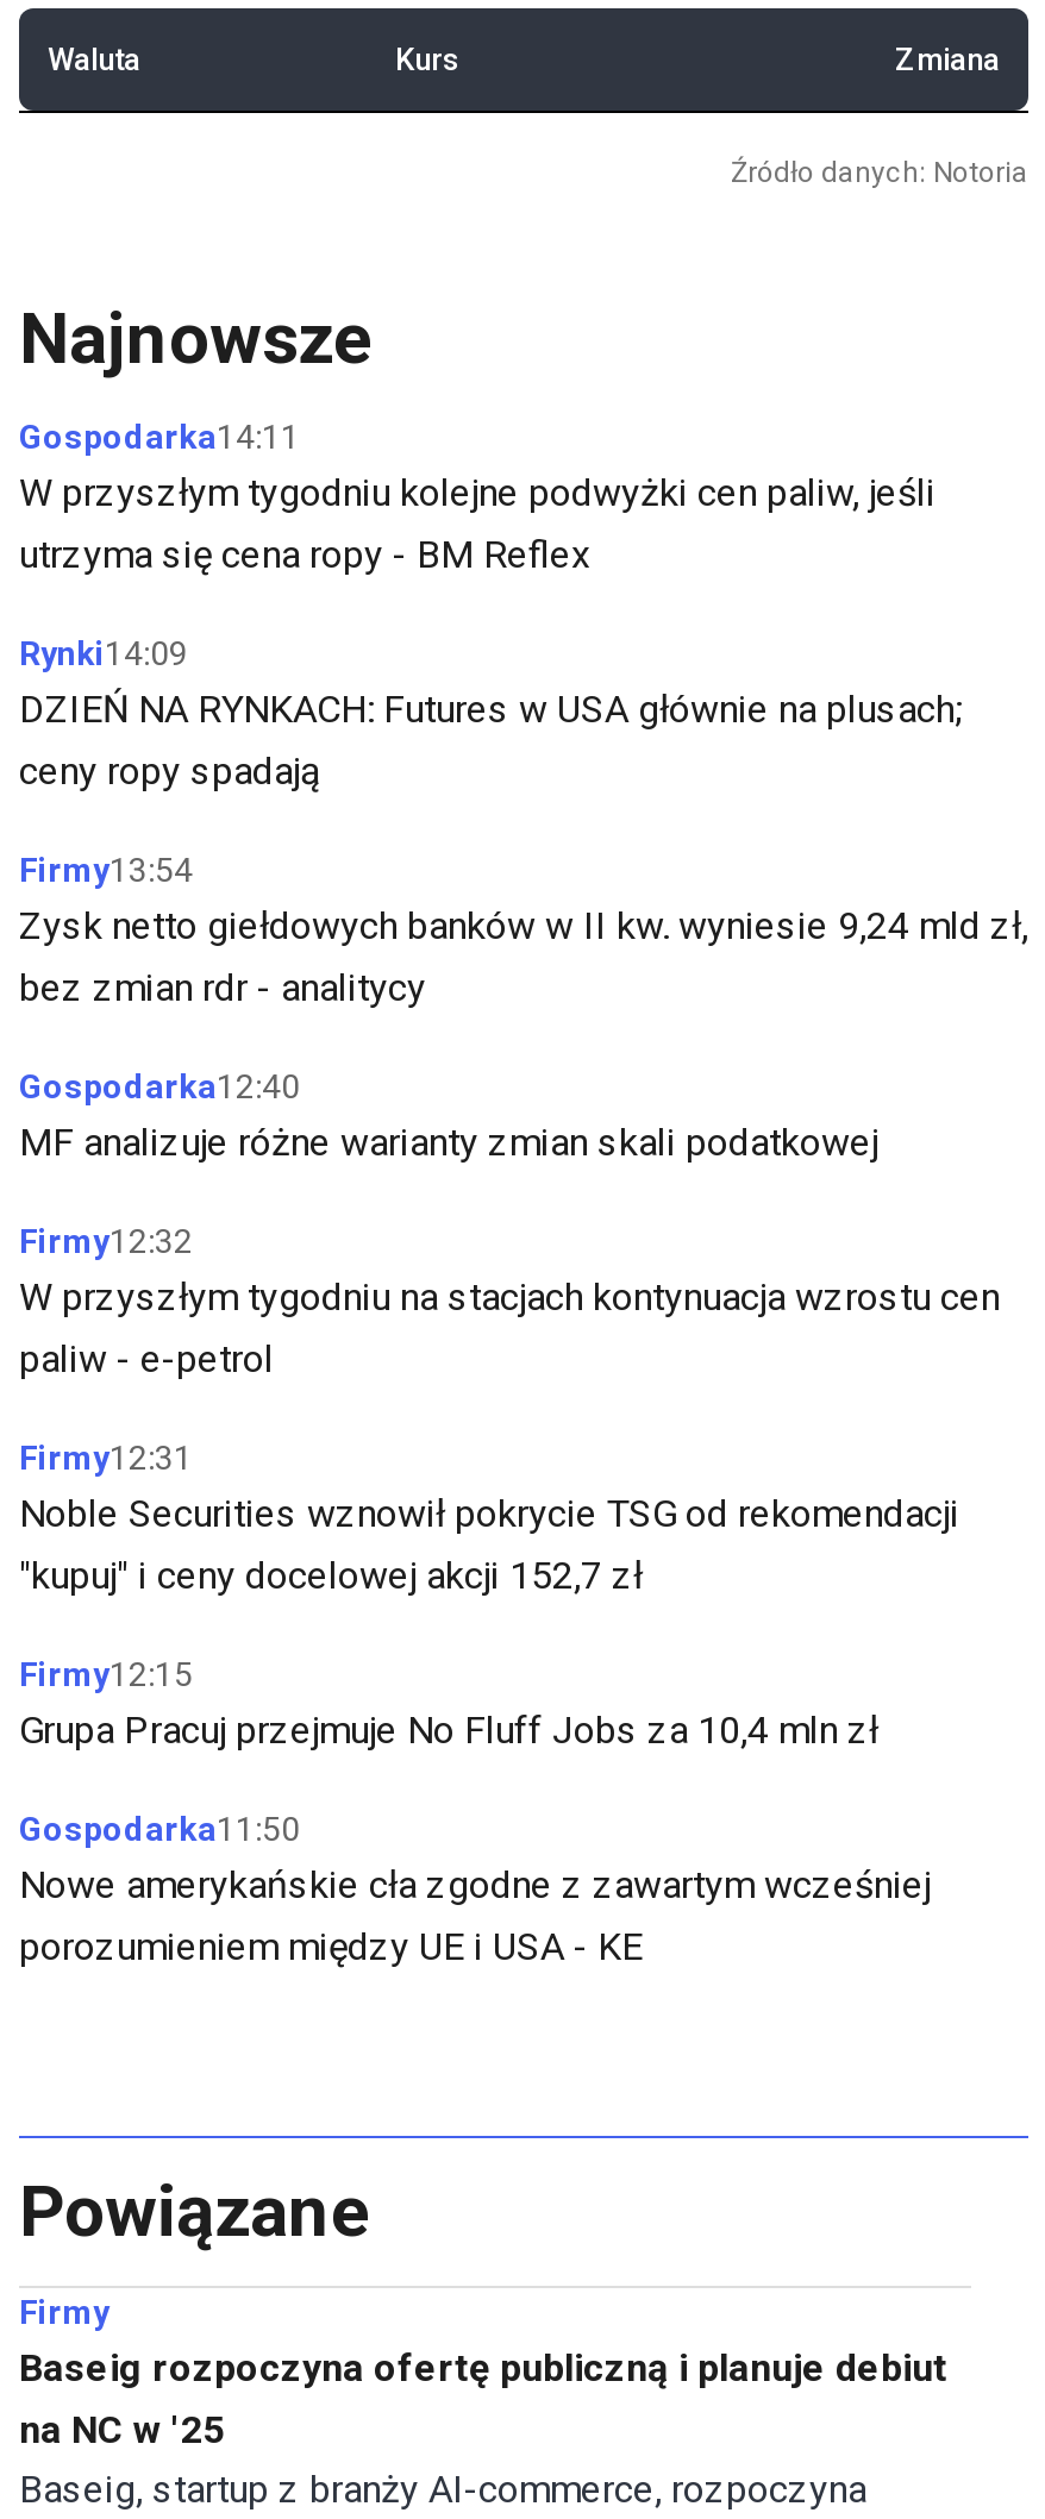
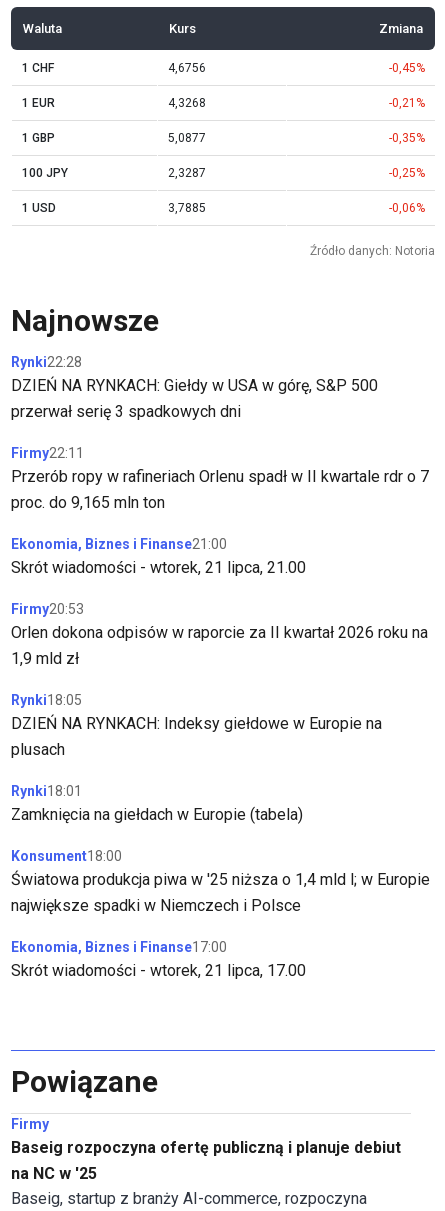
none -> [22,61,425,215] 1 CHF | 4,6756 | -0,45% | 1 EUR | 4,3268 | -0,21% | 1 GBP | 5,0877 | -0,35% | 100 JPY | 2,3287 | -0,25% | 1 USD | 3,7885 | -0,06%
moved [731,156,1028,189] -> [310,244,435,258]: Źródło danych: Notoria
moved [19,296,371,380] -> [11,303,159,338]: Najnowsze
[19,418,936,577] Gospodarka14:11 | W przyszłym tygodniu kolejne podwyżki cen paliw, jeśli | utrzyma się cena ropy - BM Reflex -> [11,354,378,421] Rynki22:28 | DZIEŃ NA RYNKACH: Giełdy w USA w górę, S&P 500 | przerwał serię 3 spadkowych dni
[19,634,962,794] Rynki14:09 | DZIEŃ NA RYNKACH: Futures w USA głównie na plusach; | ceny ropy spadają -> [11,445,429,512] Firmy22:11 | Przerób ropy w rafineriach Orlenu spadł w II kwartale rdr o 7 | proc. do 9,165 mln ton
[19,851,1028,1010] Firmy13:54 | Zysk netto giełdowych banków w II kw. wyniesie 9,24 mld zł, | bez zmian rdr - analitycy -> [11,536,306,577] Ekonomia, Biznes i Finanse21:00 | Skrót wiadomości - wtorek, 21 lipca, 21.00
[19,1067,878,1165] Gospodarka12:40 | MF analizuje różne warianty zmian skali podatkowej -> [11,601,428,668] Firmy20:53 | Orlen dokona odpisów w raporcie za II kwartał 2026 roku na | 1,9 mld zł
[19,1222,1000,1381] Firmy12:32 | W przyszłym tygodniu na stacjach kontynuacja wzrostu cen | paliw - e-petrol -> [11,692,382,759] Rynki18:05 | DZIEŃ NA RYNKACH: Indeksy giełdowe w Europie na | plusach
[19,1439,959,1598] Firmy12:31 | Noble Securities wznowił pokrycie TSG od rekomendacji | "kupuj" i ceny docelowej akcji 152,7 zł -> [11,783,303,824] Rynki18:01 | Zamknięcia na giełdach w Europie (tabela)
[19,1655,878,1753] Firmy12:15 | Grupa Pracuj przejmuje No Fluff Jobs za 10,4 mln zł -> [11,848,430,915] Konsument18:00 | Światowa produkcja piwa w '25 niższa o 1,4 mld l; w Europie | największe spadki w Niemczech i Polsce
[19,1810,931,1969] Gospodarka11:50 | Nowe amerykańskie cła zgodne z zawartym wcześniej | porozumieniem między UE i USA - KE -> [11,939,306,980] Ekonomia, Biznes i Finanse17:00 | Skrót wiadomości - wtorek, 21 lipca, 17.00

